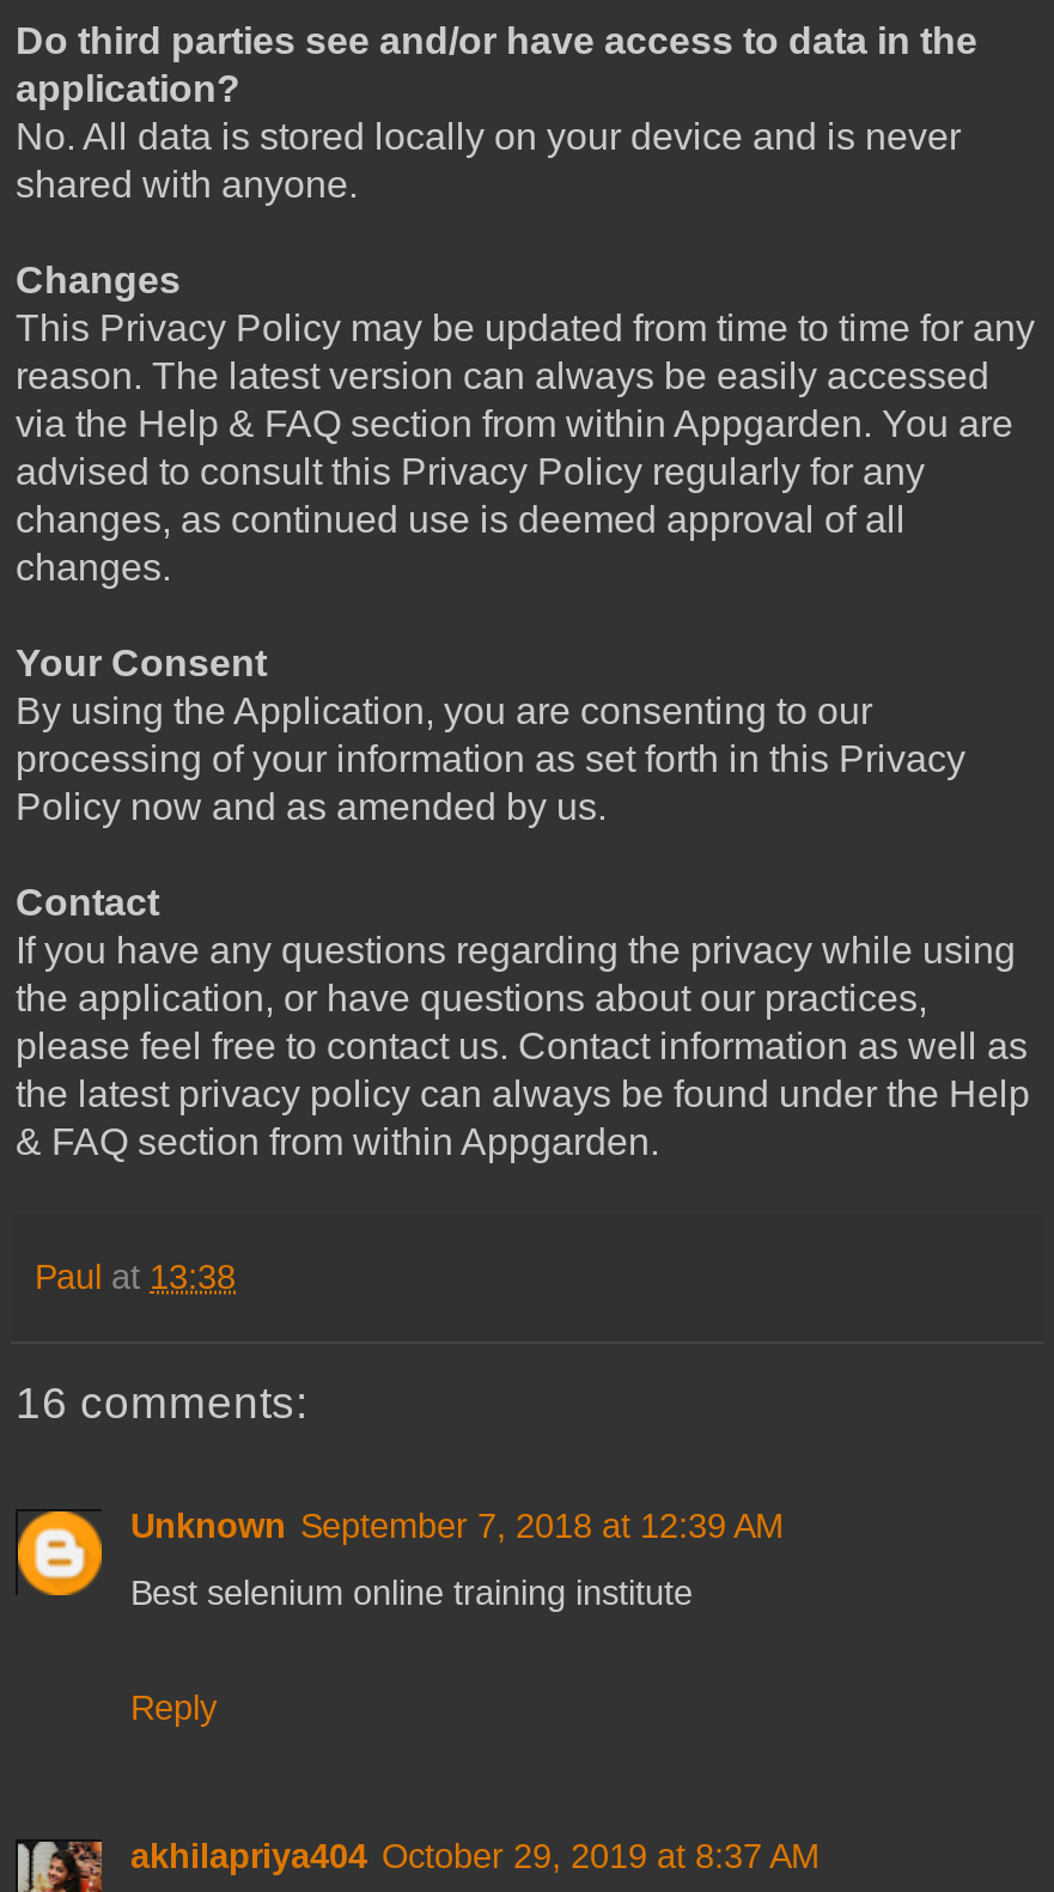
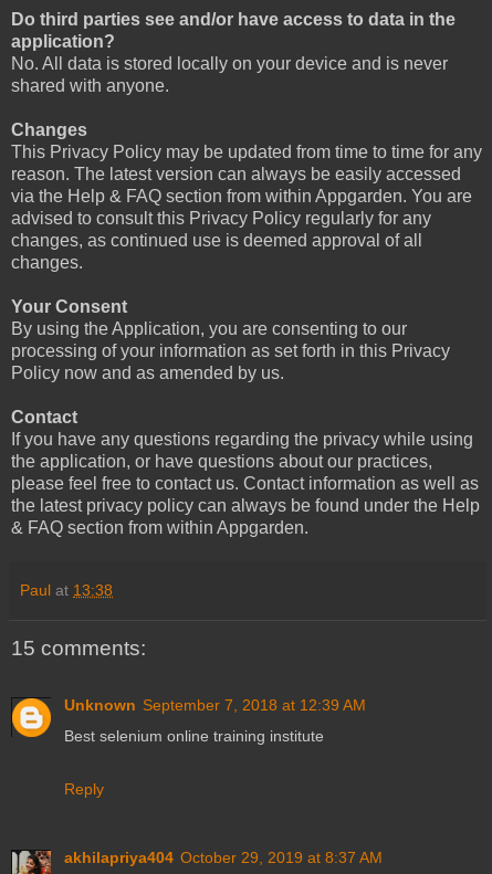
[16,1377,307,1427] 16 comments: -> [11,636,146,659] 15 comments:

